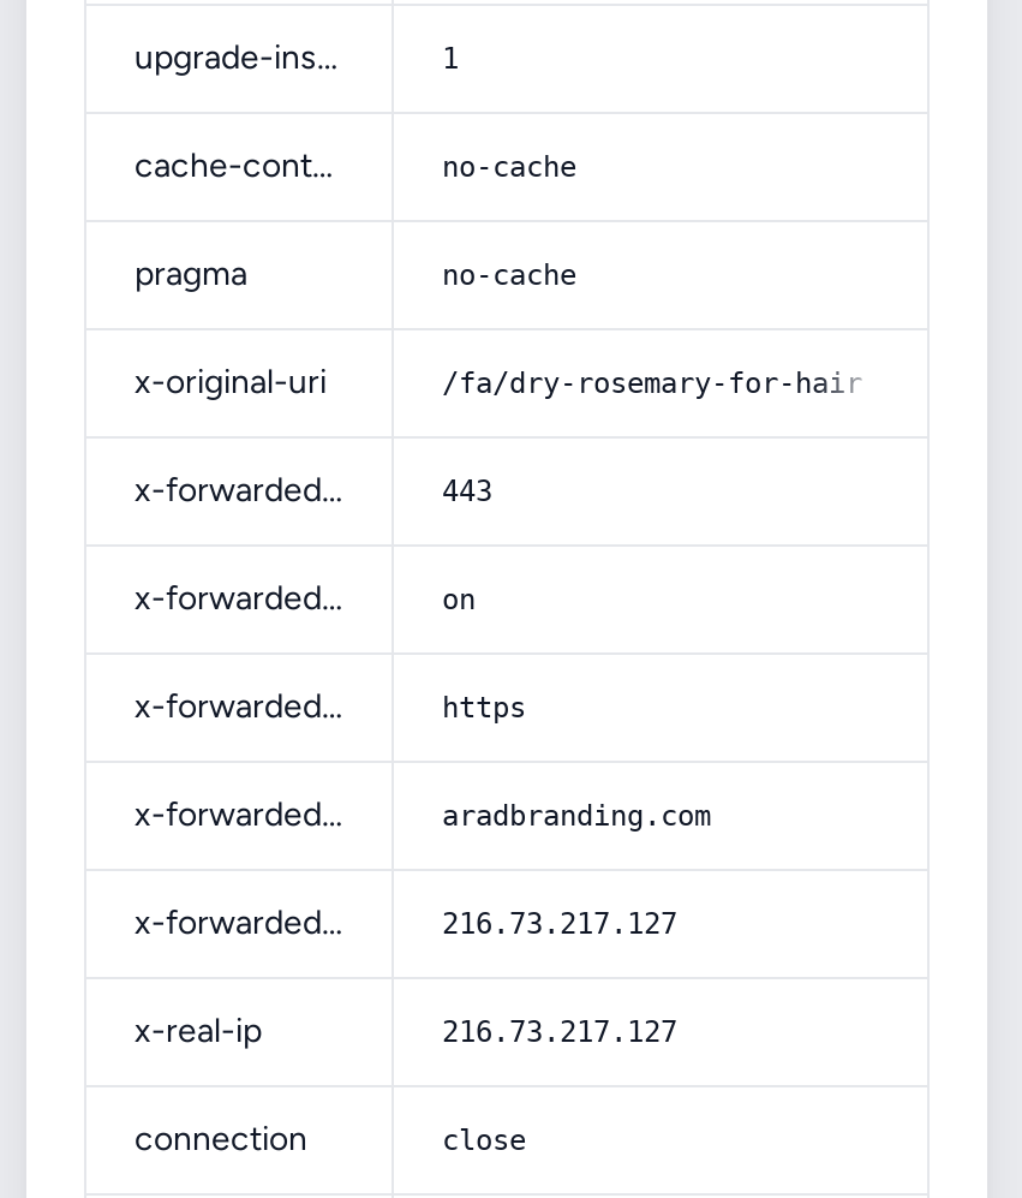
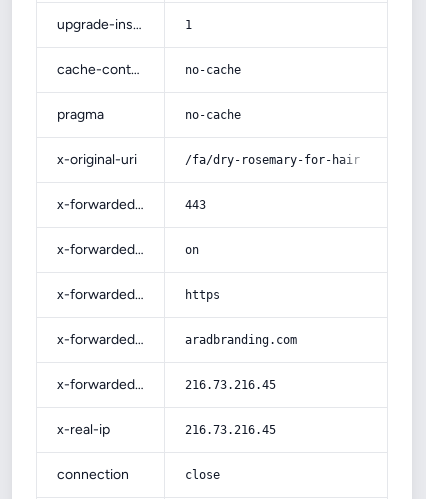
[442,907,677,941] 216.73.217.127 -> [185,378,276,392] 216.73.216.45
[442,1015,677,1049] 216.73.217.127 -> [185,423,276,437] 216.73.216.45

